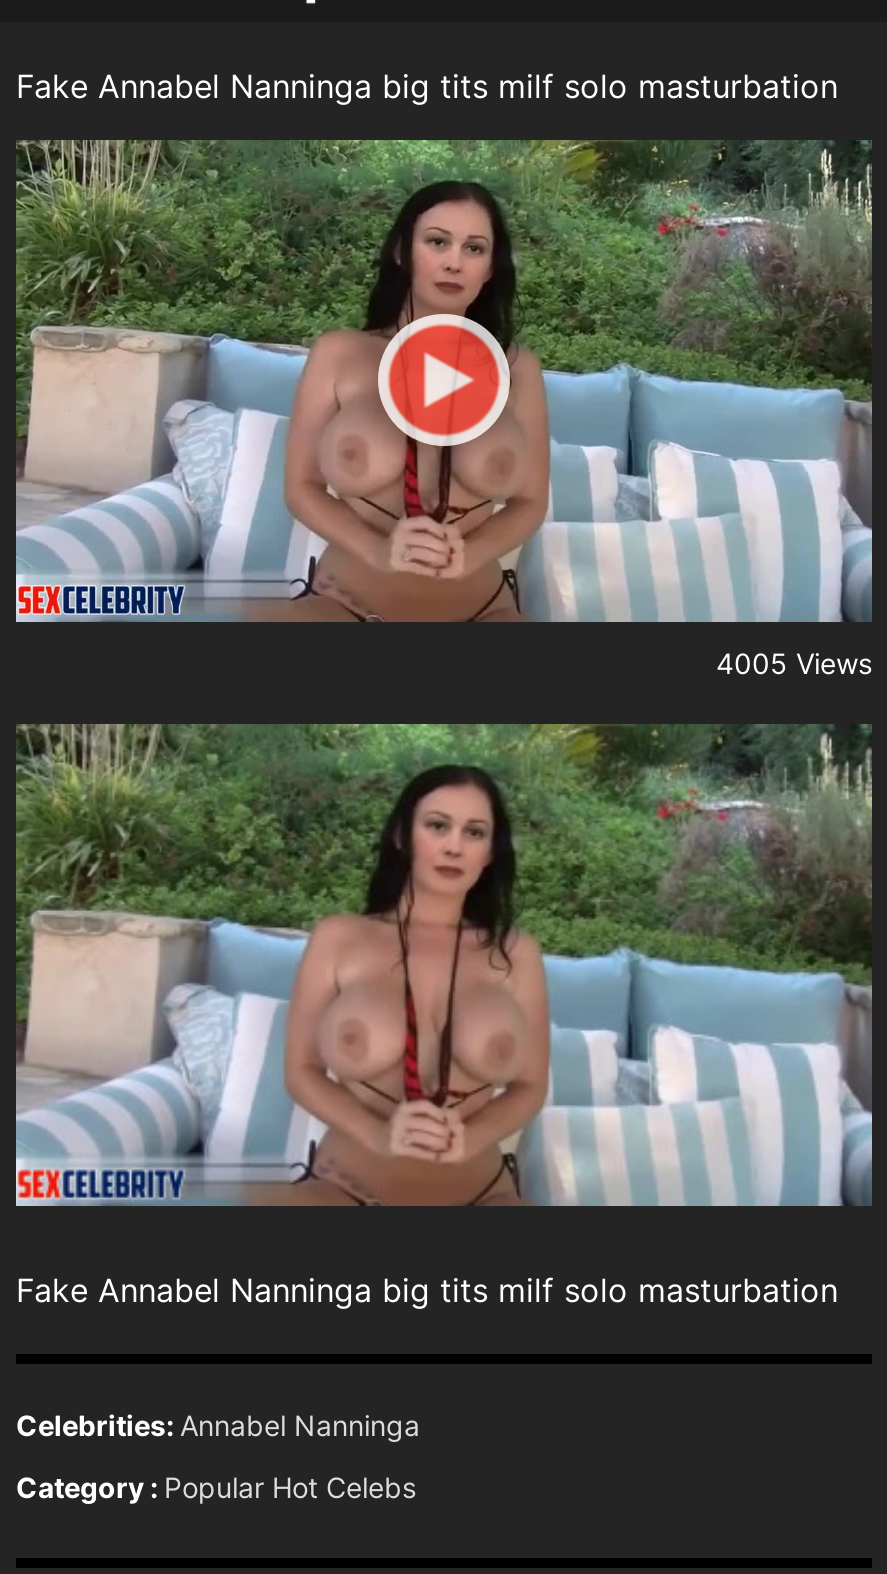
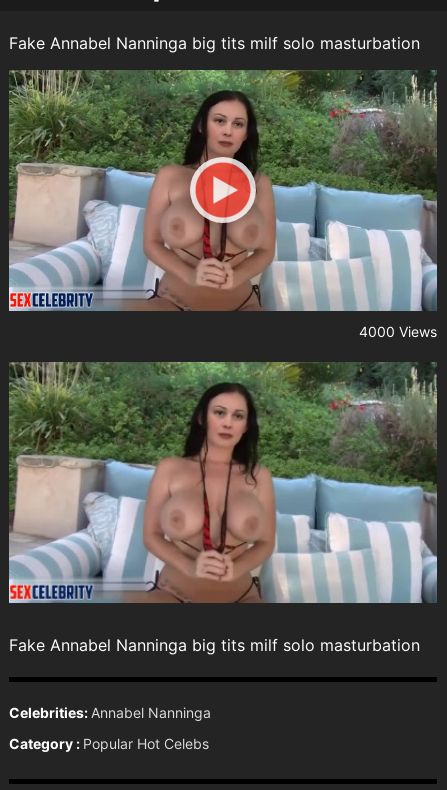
[716,646,872,680] 4005 Views -> [359,323,437,340] 4000 Views

